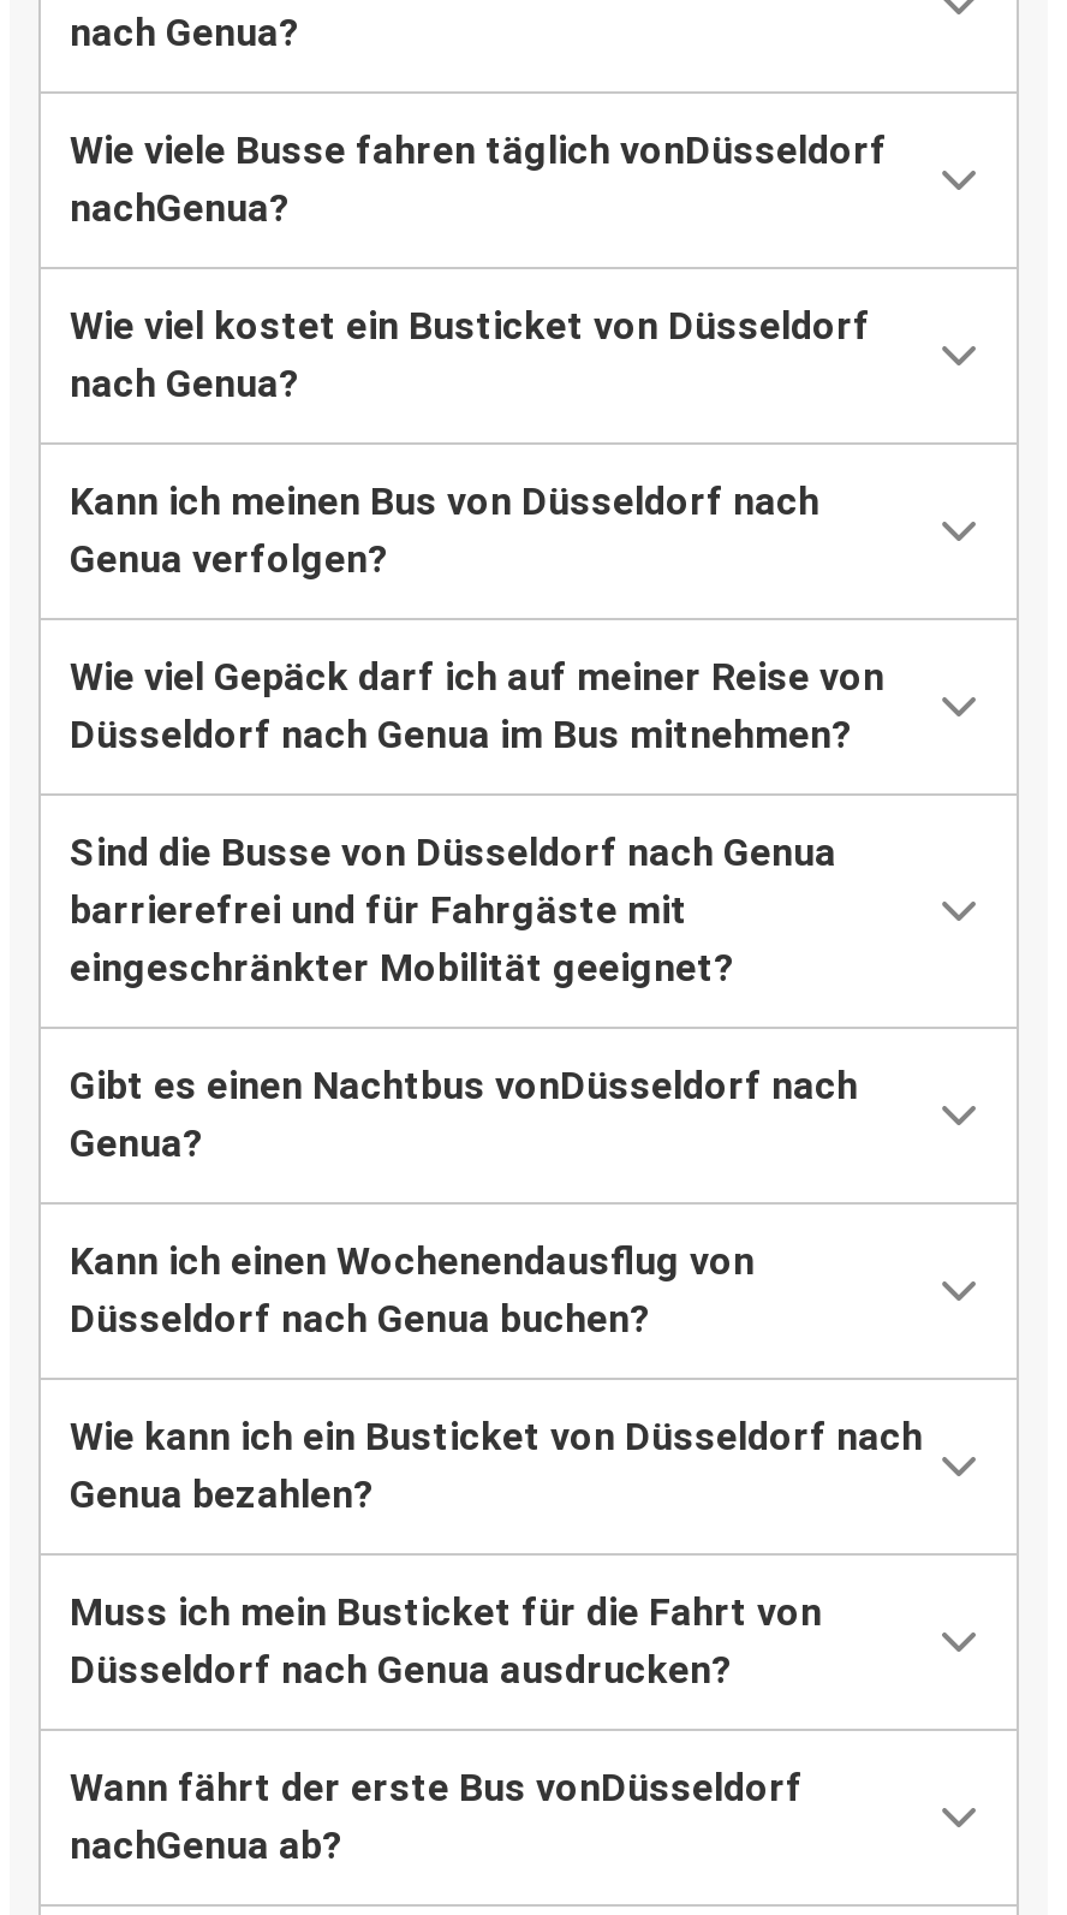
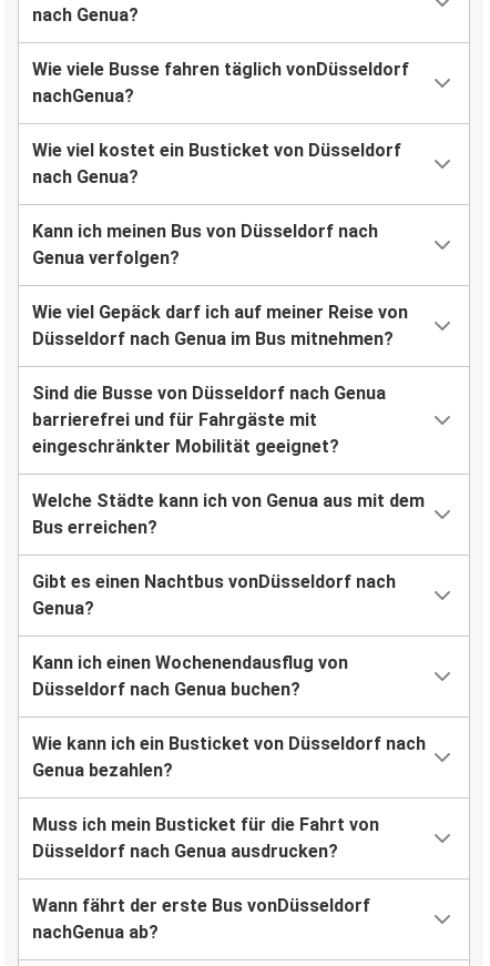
none -> [32,491,425,538] Welche Städte kann ich von Genua aus mit dem | Bus erreichen?

